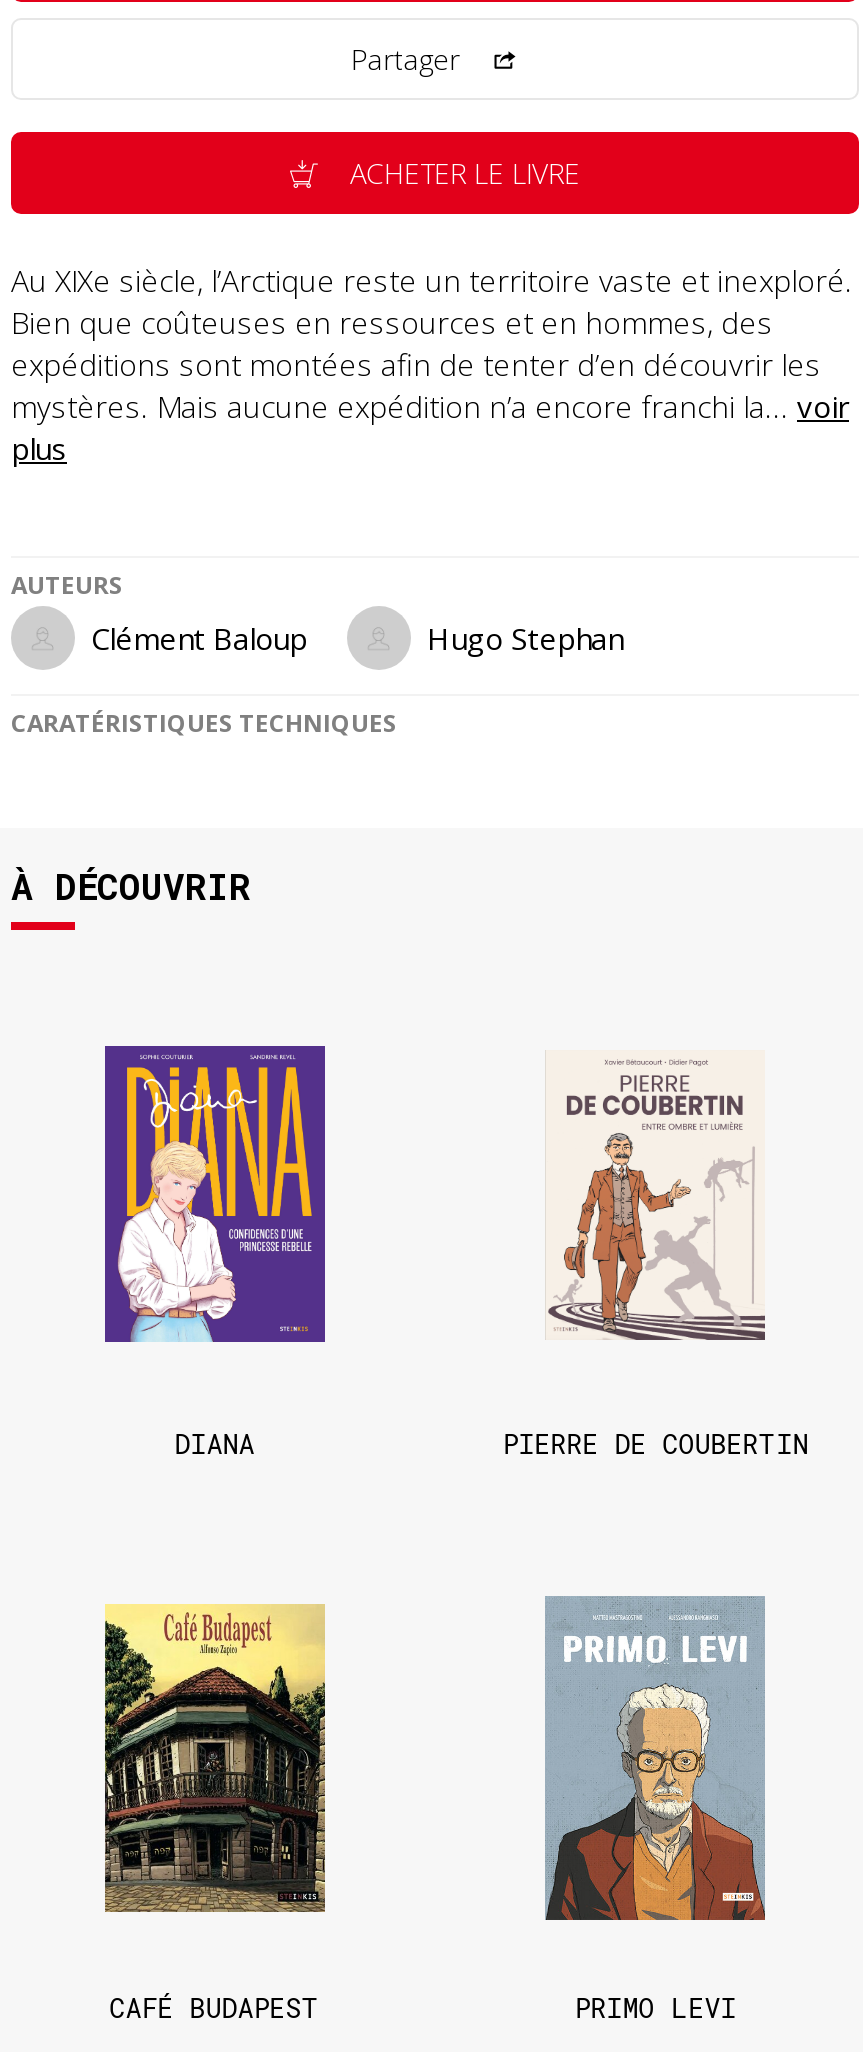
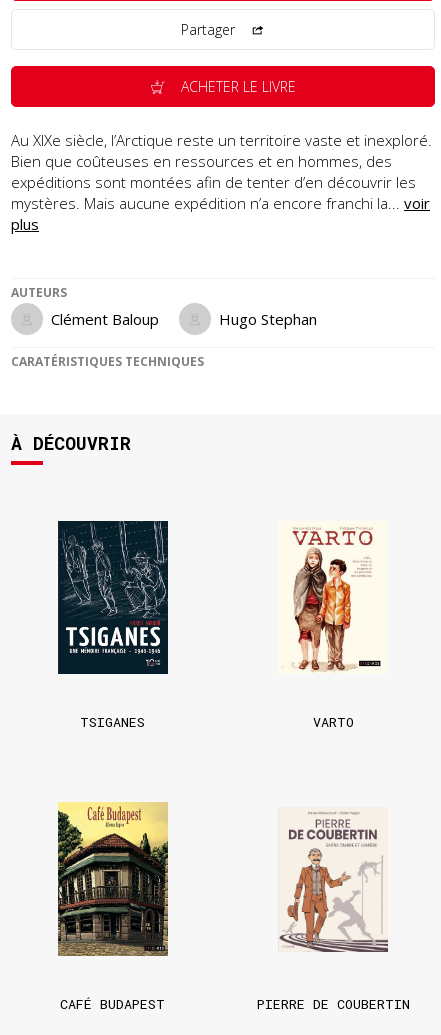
[105,1042,325,1463] [image] | DIANA -> [57,520,354,731] [image] | TSIGANES | VARTO
[547,1060,767,1342] [image] -> [280,528,388,673] [image]
moved [502,1427,808,1463] -> [257,995,410,1013]: PIERRE DE COUBERTIN
[543,1594,767,1922] [image] -> [278,799,388,960] [image]
[574,1991,736,2027] PRIMO LEVI -> none

